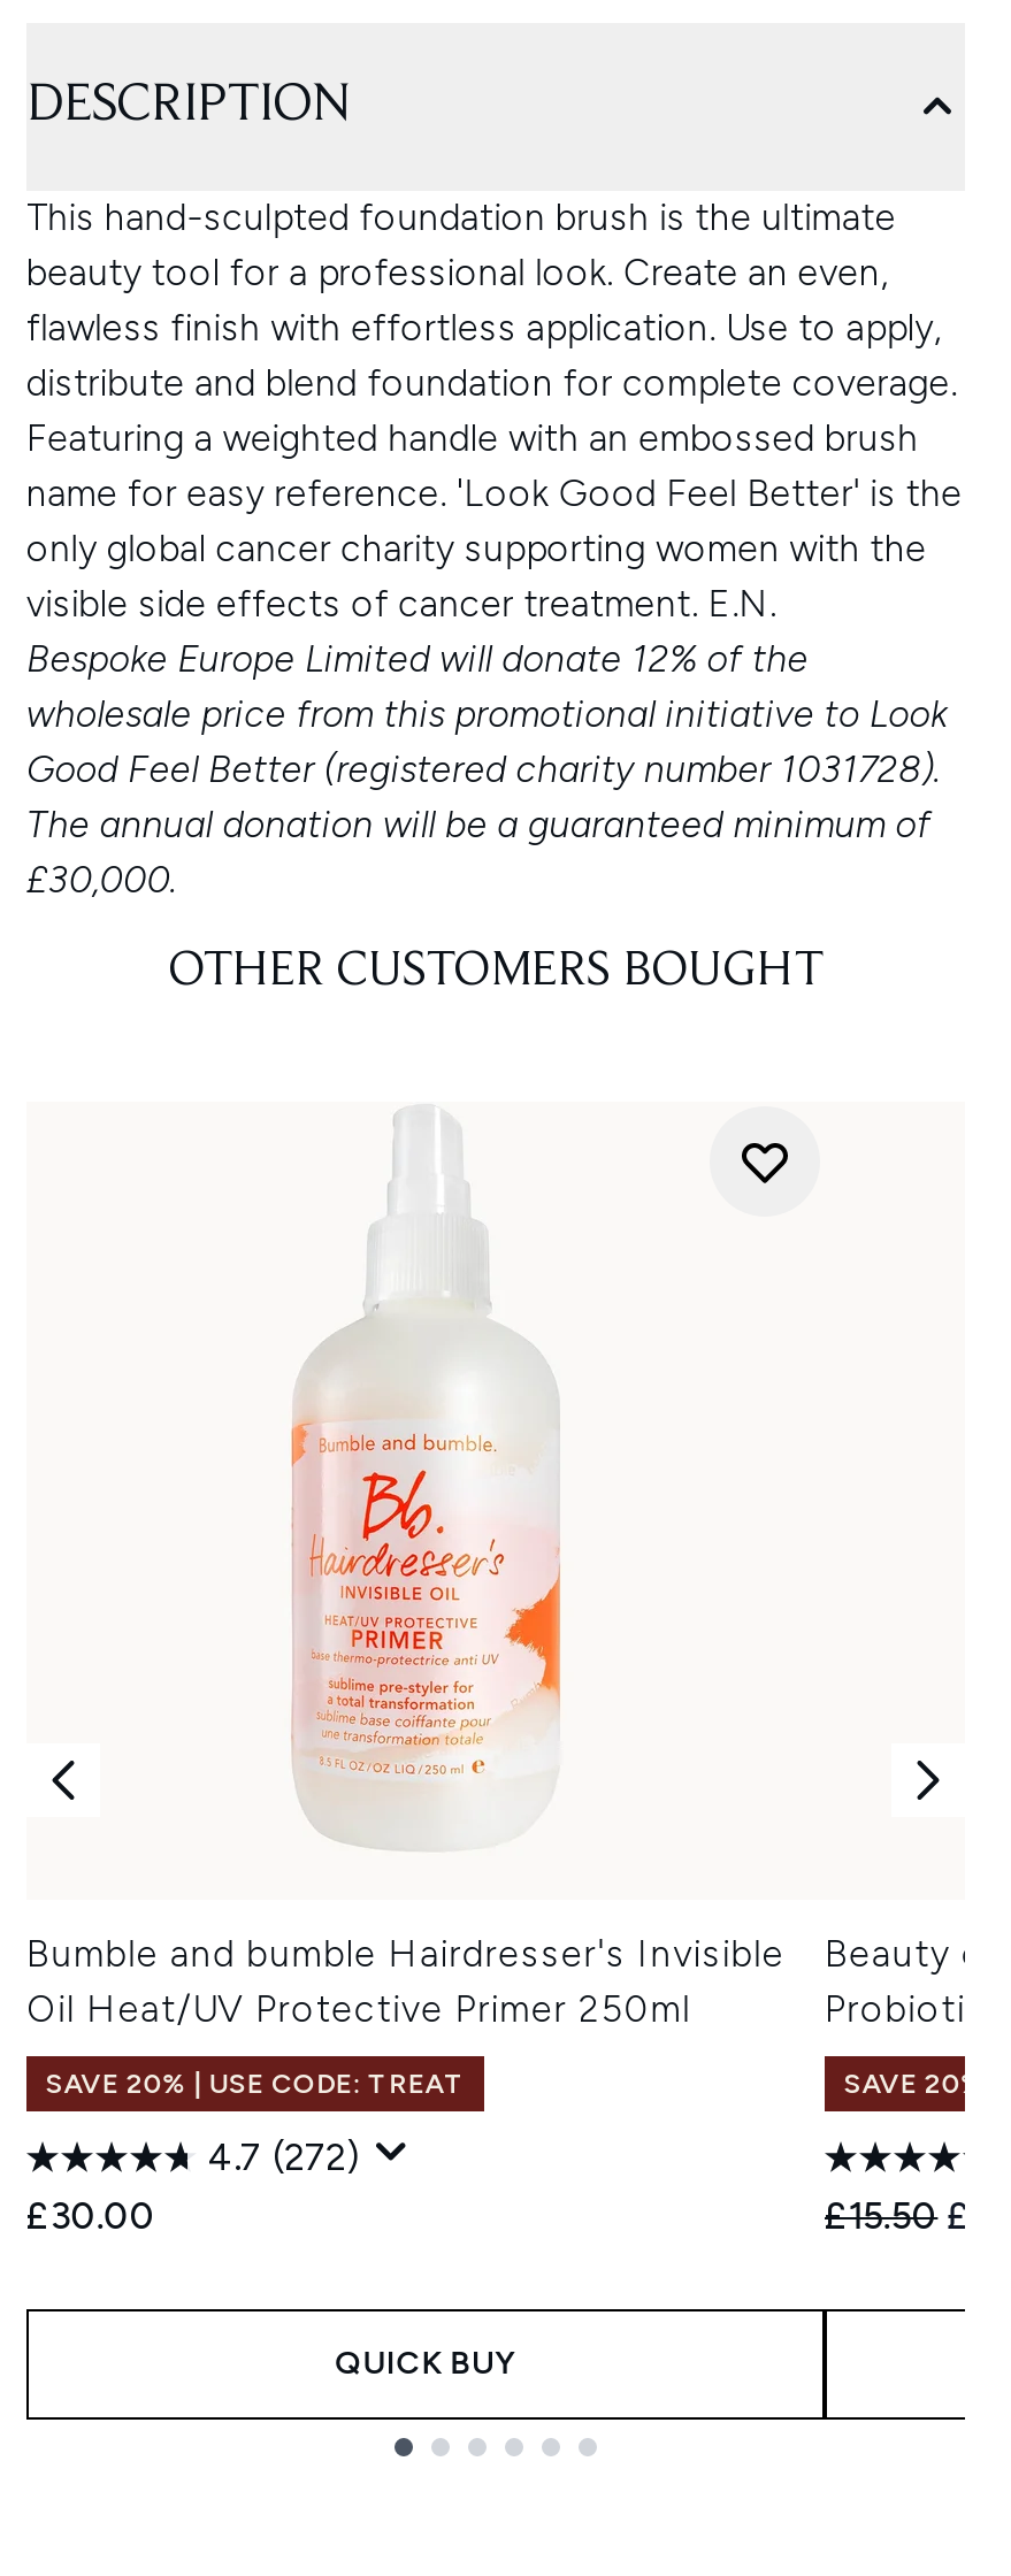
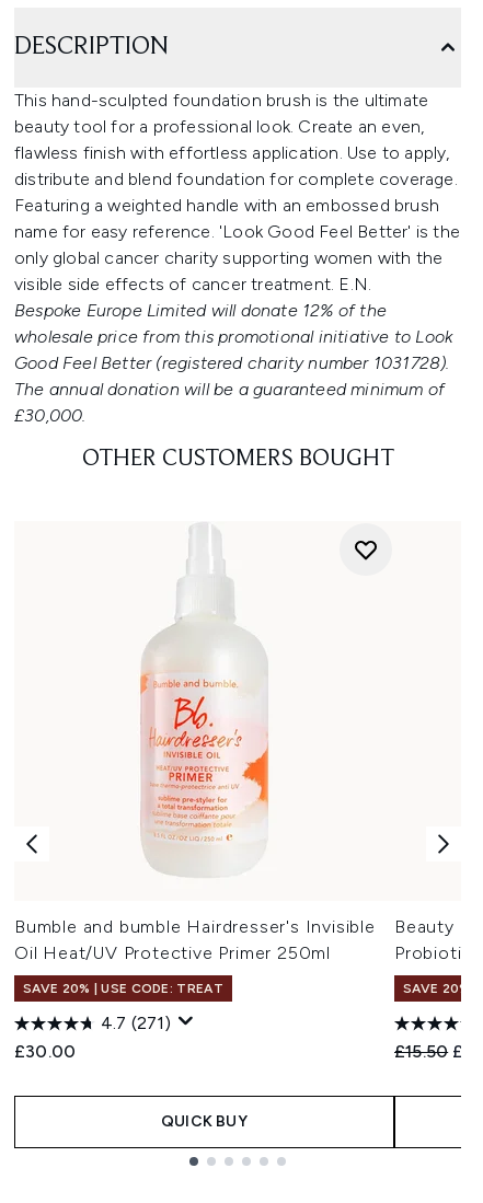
[208,2134,360,2178] 4.7 (272) -> [101,1013,171,1033] 4.7 (271)

